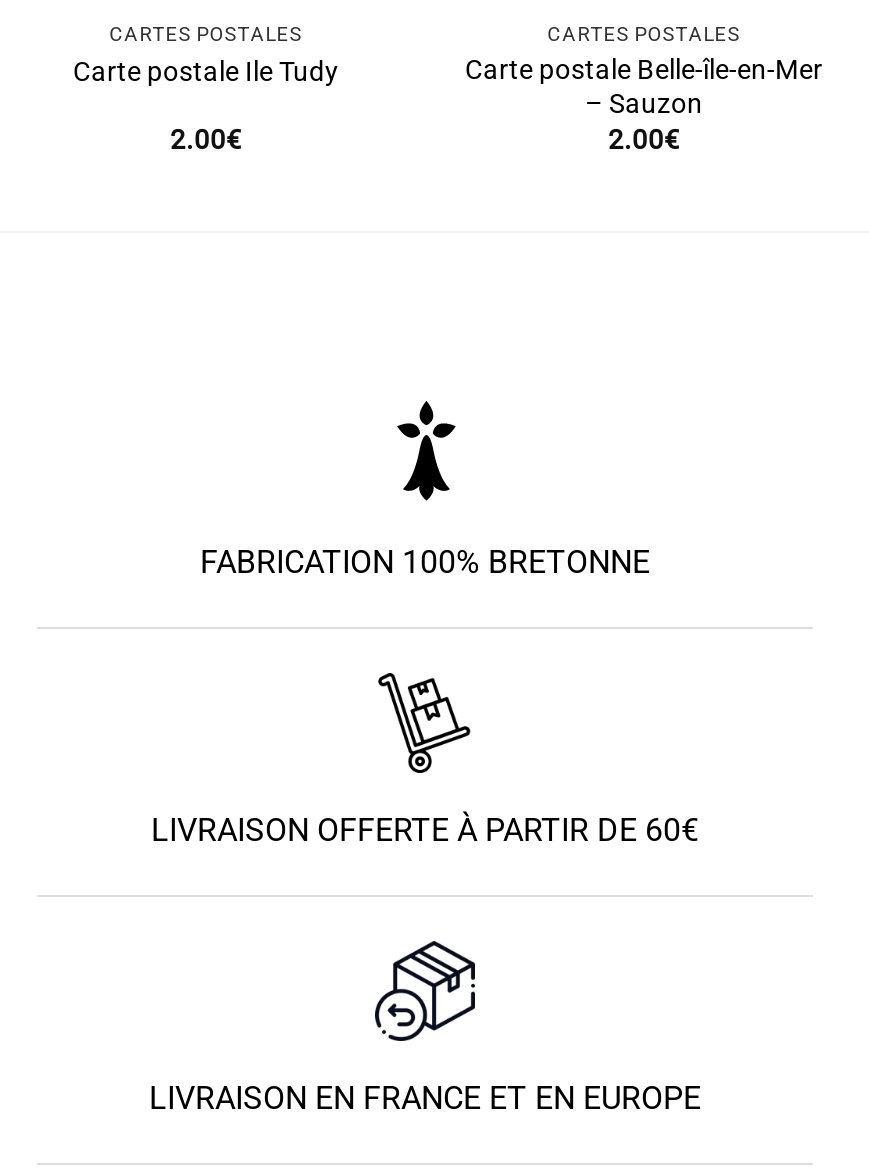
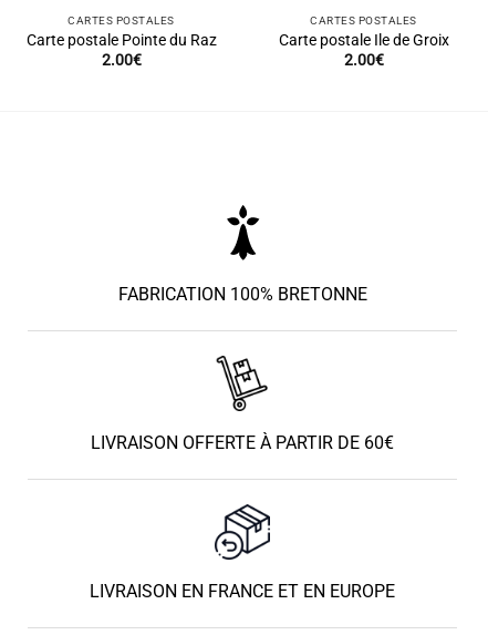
[73,54,339,86] Carte postale Ile Tudy -> [26,31,216,49] Carte postale Pointe du Raz
[465,53,823,119] Carte postale Belle-île-en-Mer | – Sauzon -> [278,31,449,49] Carte postale Ile de Groix

